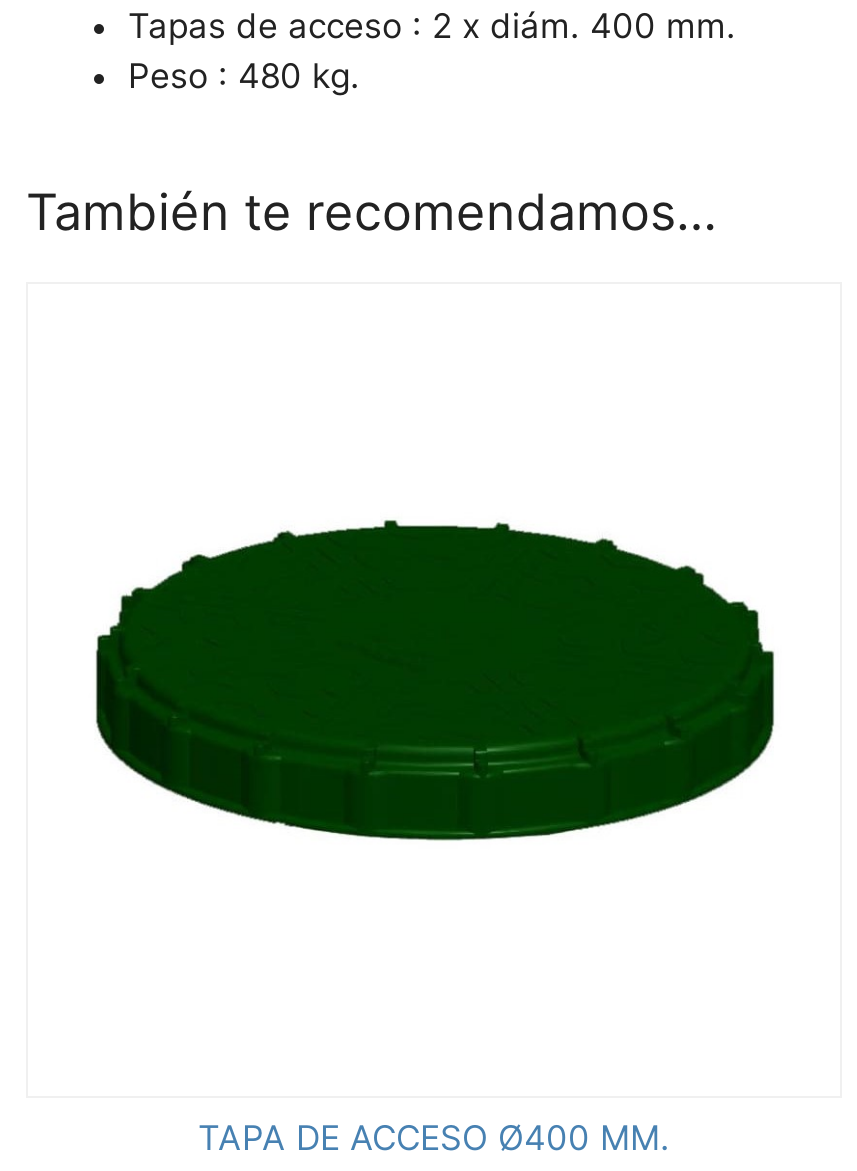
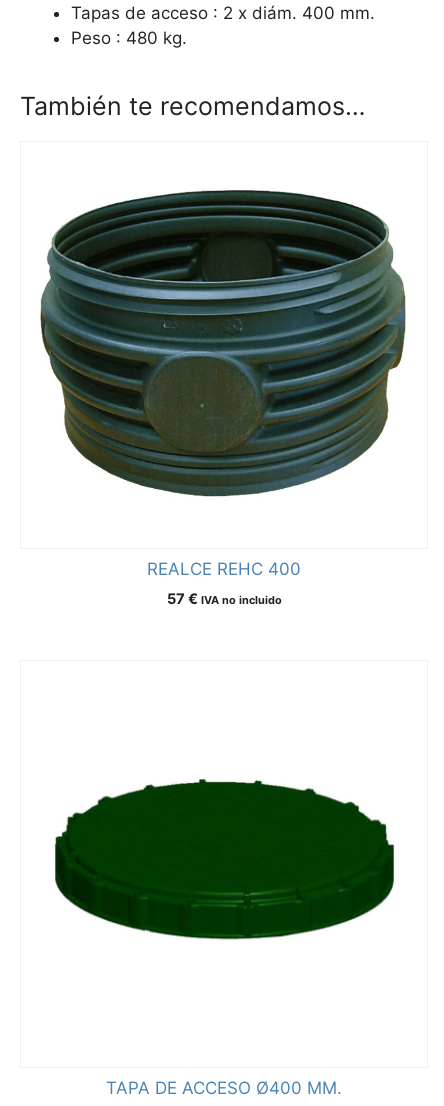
none -> [39,189,406,497] [image]
none -> [147,559,301,608] REALCE REHC 400 | 57 € IVA no incluido

